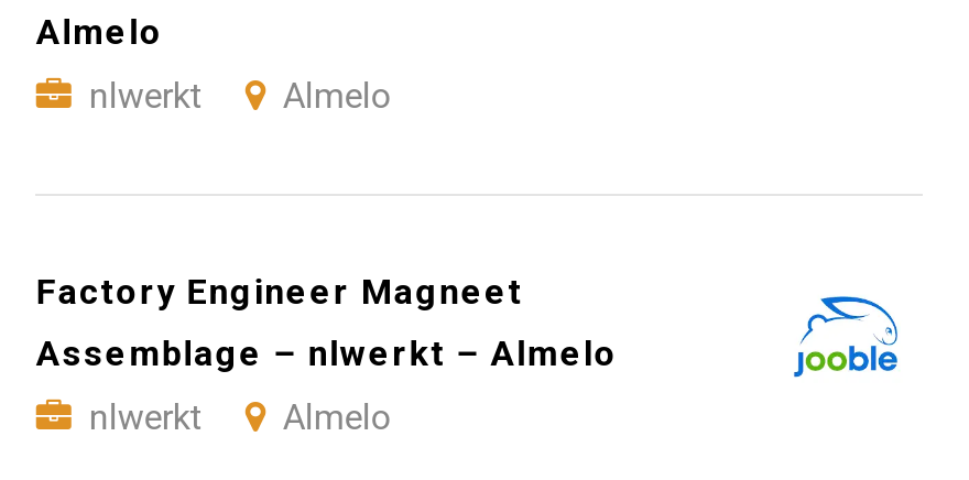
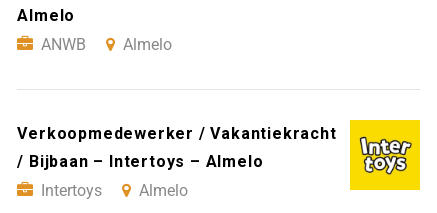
[89,74,201,115] nlwerkt -> [41,35,86,54] ANWB
[36,270,523,311] Factory Engineer Magneet -> [17,124,337,143] Verkoopmedewerker / Vakantiekracht
[769,260,923,414] [image] -> [349,119,421,191] [image]
[36,331,618,373] Assemblage – nlwerkt – Almelo -> [17,152,263,171] / Bijbaan – Intertoys – Almelo
[89,395,201,437] nlwerkt -> [41,181,102,200] Intertoys

